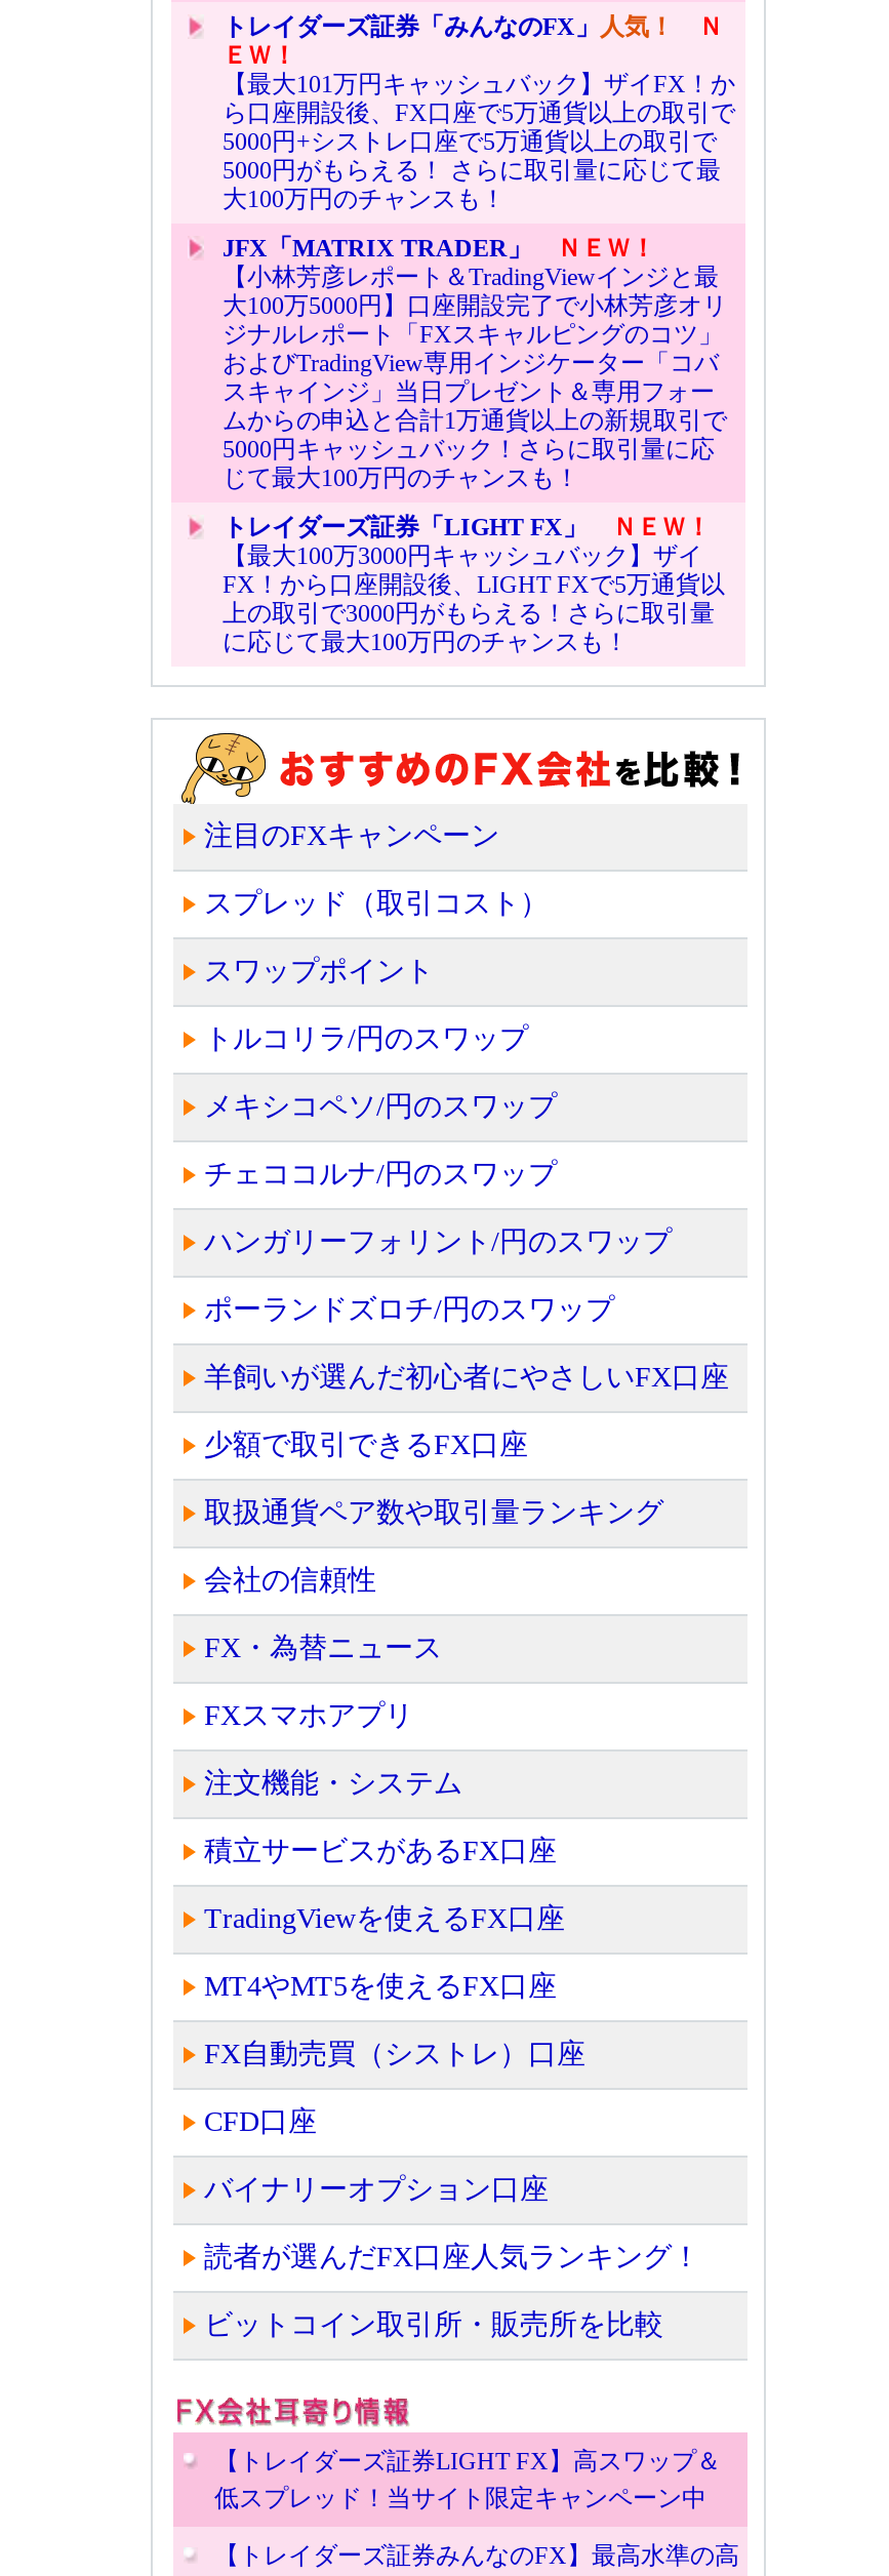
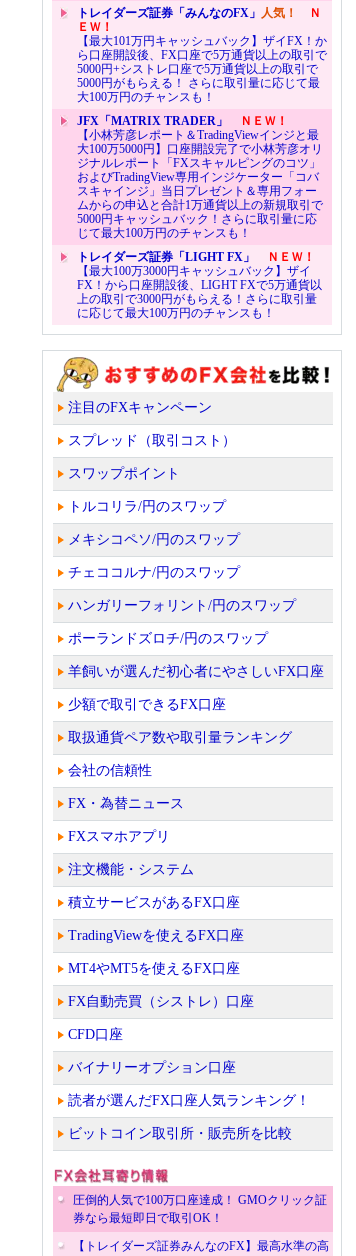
[214,2447,721,2513] 【トレイダーズ証券LIGHT FX】高スワップ＆ | 低スプレッド！当サイト限定キャンペーン中 -> [73,1193,327,1225] 圧倒的人気で100万口座達成！ GMOクリック証 | 券なら最短即日で取引OK！

